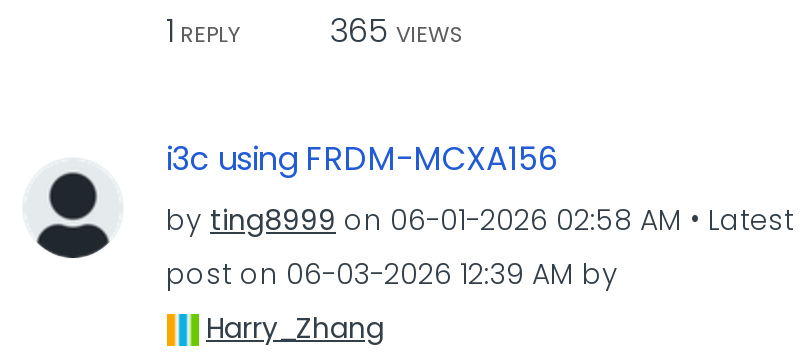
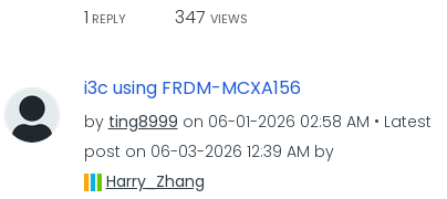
[166,8,464,54] 1 REPLY 365 VIEWS -> [84,4,247,30] 1 REPLY 347 VIEWS

